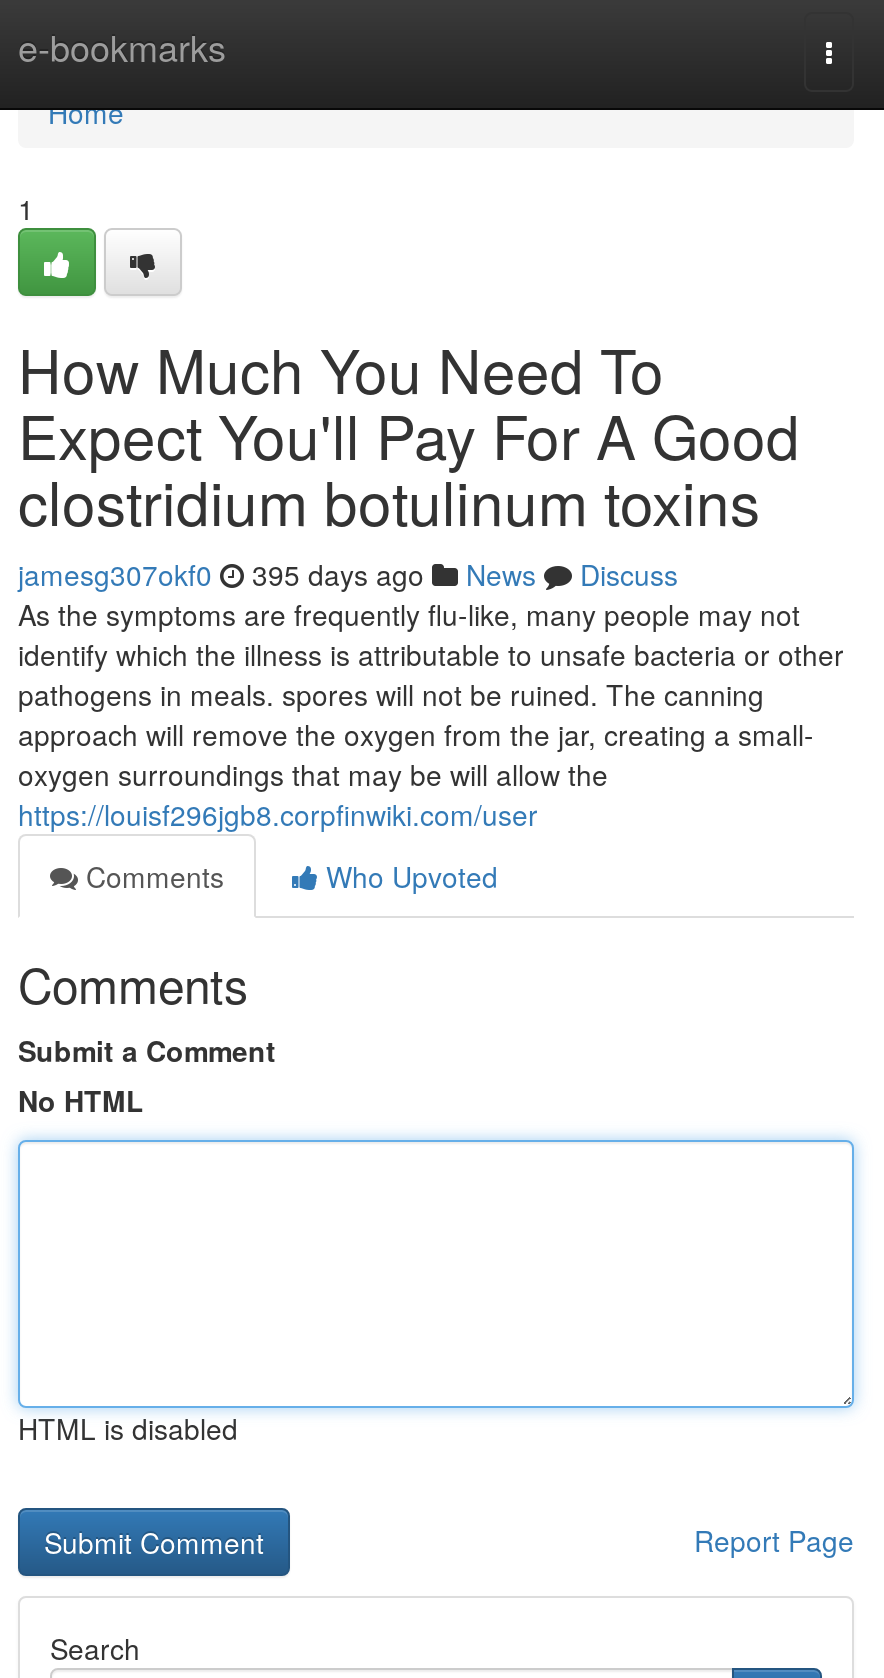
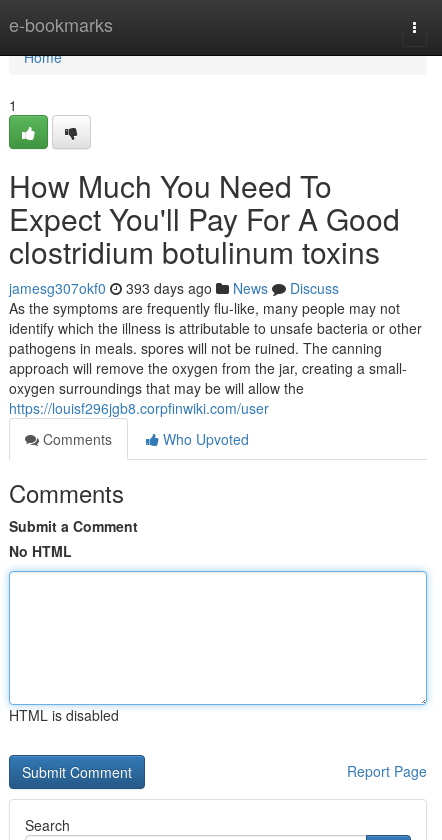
[18,554,678,594] jamesg307okf0 395 days ago News Discuss -> [9,278,339,298] jamesg307okf0 393 days ago News Discuss

